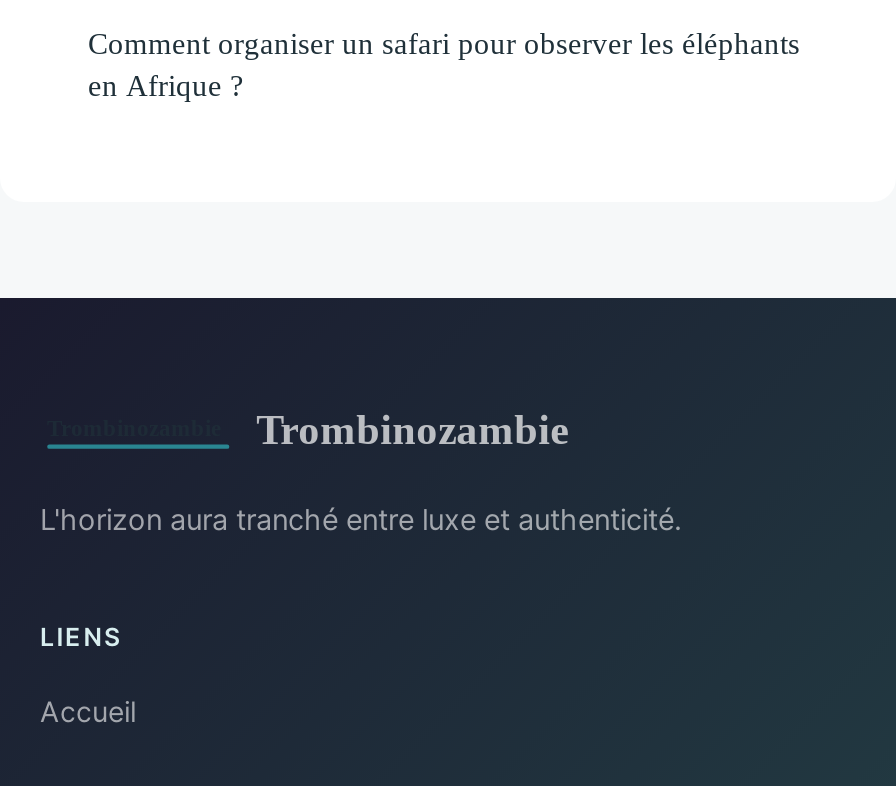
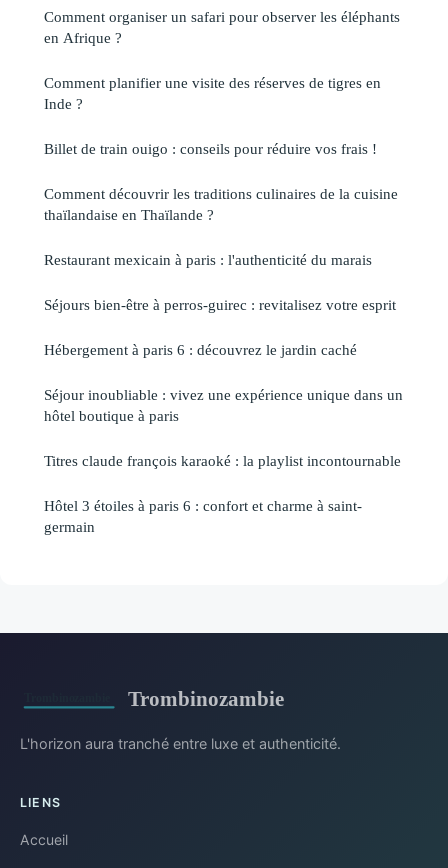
none -> [44,74,403,535] Comment planifier une visite des réserves de tigres en | Inde ? | Billet de train ouigo : conseils pour réduire vos frais ! | Comment découvrir les traditions culinaires de la cuisine | thaïlandaise en Thaïlande ? | Restaurant mexicain à paris : l'authenticité du marais | Séjours bien-être à perros-guirec : revitalisez votre esprit | Hébergement à paris 6 : découvrez le jardin caché | Séjour inoubliable : vivez une expérience unique dans un | hôtel boutique à paris | Titres claude françois karaoké : la playlist incontournable | Hôtel 3 étoiles à paris 6 : confort et charme à saint- | germain

